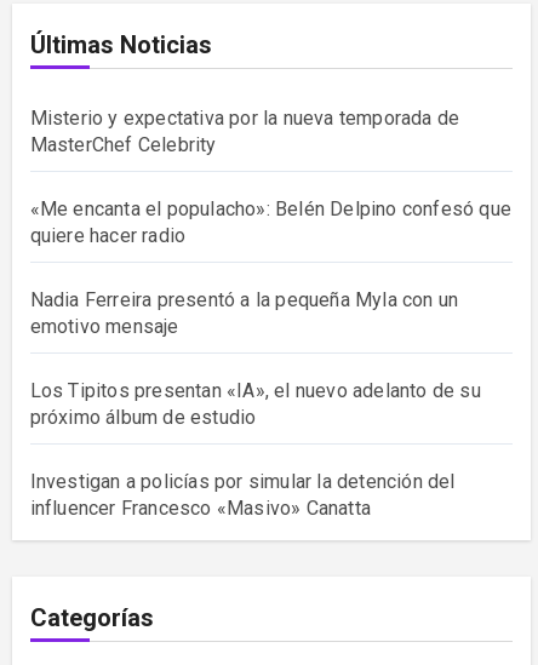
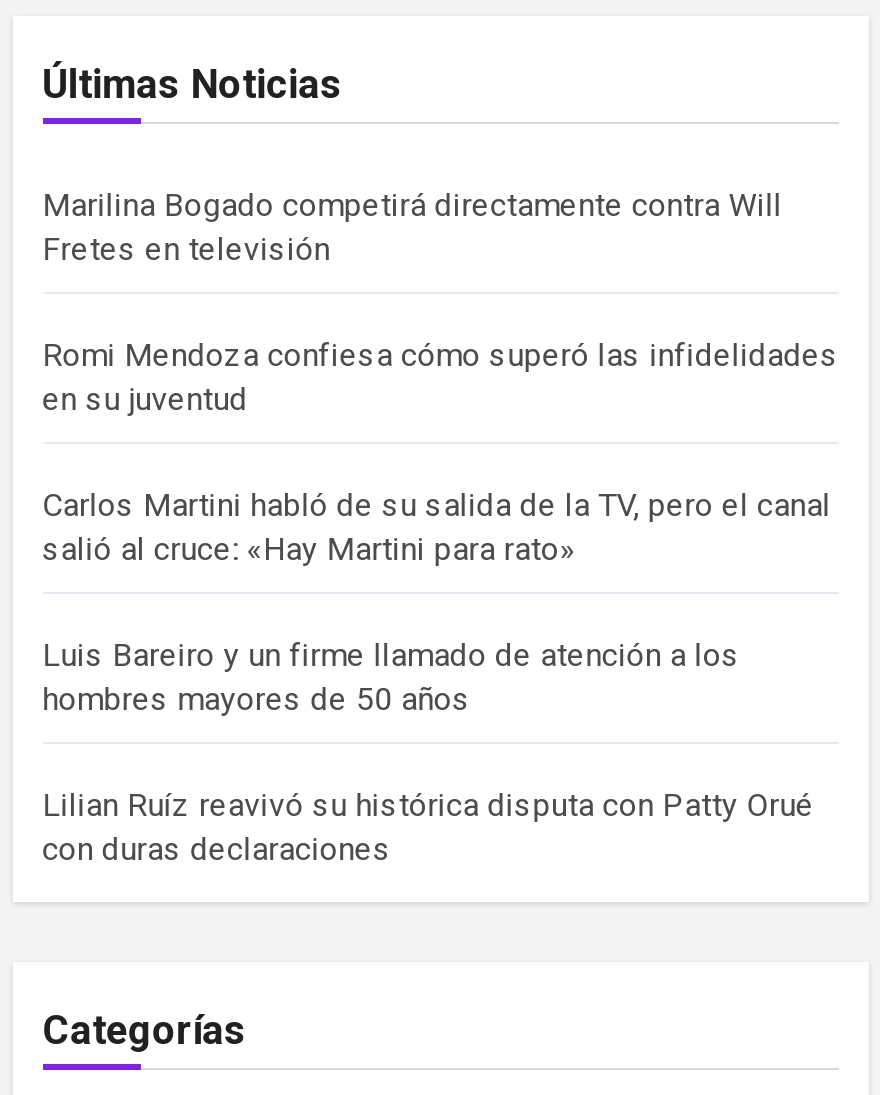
[30,107,459,156] Misterio y expectativa por la nueva temporada de | MasterChef Celebrity -> [42,186,782,268] Marilina Bogado competirá directamente contra Will | Fretes en televisión
[30,198,511,247] «Me encanta el populacho»: Belén Delpino confesó que | quiere hacer radio -> [42,336,839,418] Romi Mendoza confiesa cómo superó las infidelidades | en su juventud
[30,288,458,338] Nadia Ferreira presentó a la pequeña Myla con un | emotivo mensaje -> [42,486,831,568] Carlos Martini habló de su salida de la TV, pero el canal | salió al cruce: «Hay Martini para rato»
[30,379,481,429] Los Tipitos presentan «IA», el nuevo adelanto de su | próximo álbum de estudio -> [42,636,740,718] Luis Bareiro y un firme llamado de atención a los | hombres mayores de 50 años
[30,470,455,520] Investigan a policías por simular la detención del | influencer Francesco «Masivo» Canatta -> [42,786,814,868] Lilian Ruíz reavivó su histórica disputa con Patty Orué | con duras declaraciones

